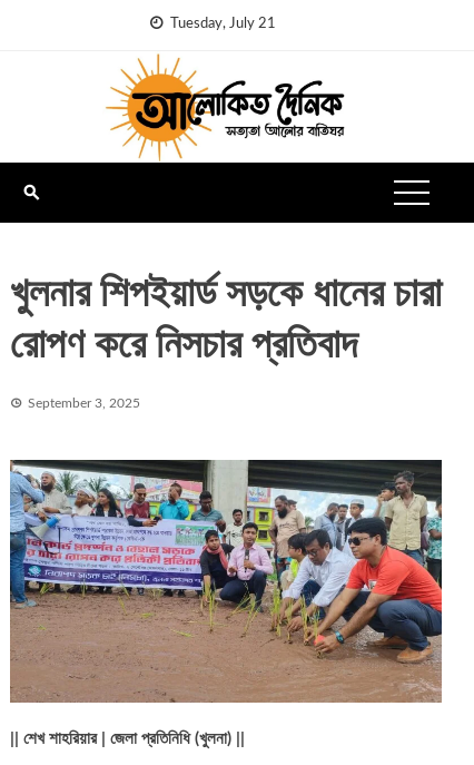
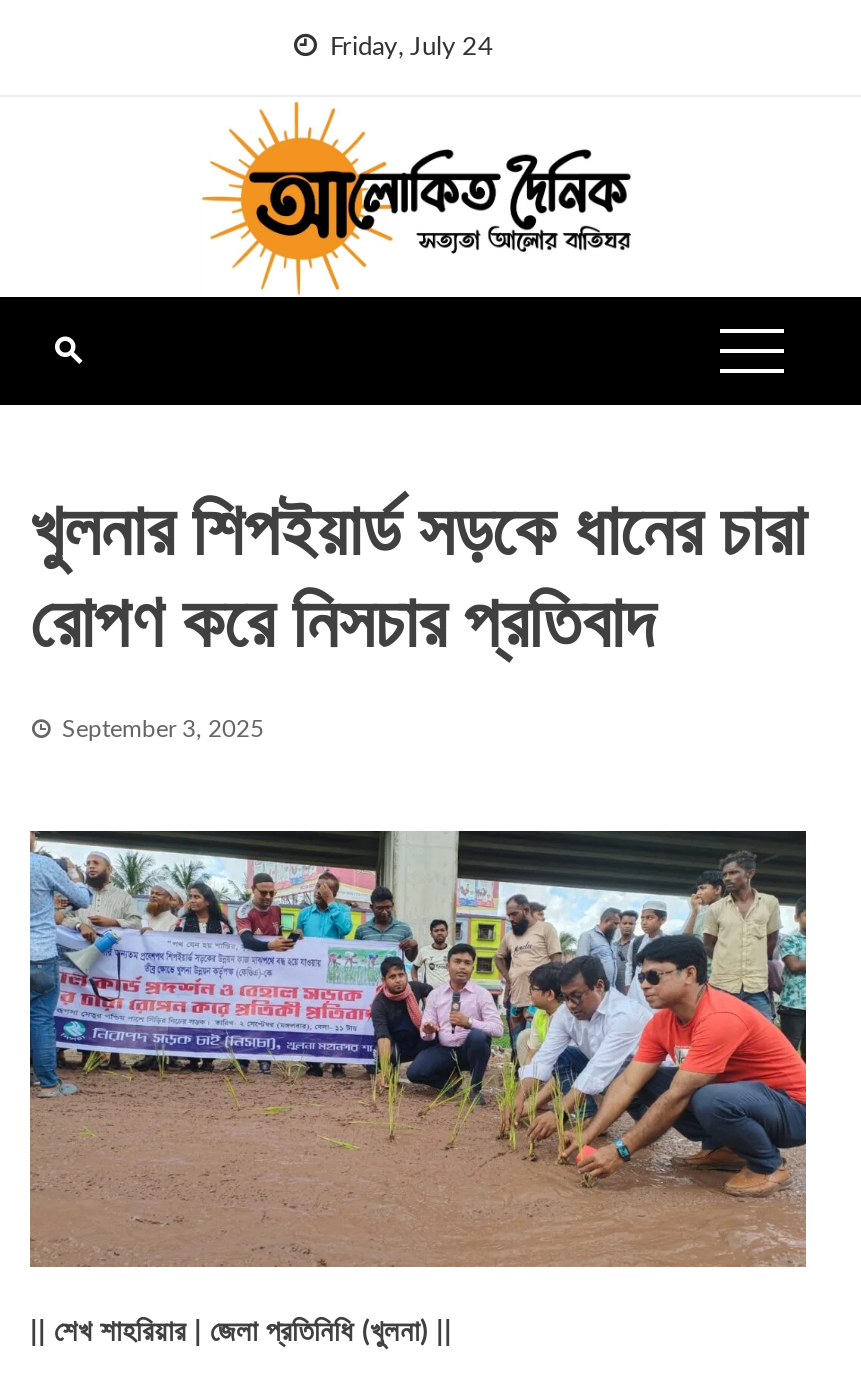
[170,17,275,31] Tuesday, July 21 -> [330,35,494,61] Friday, July 24

